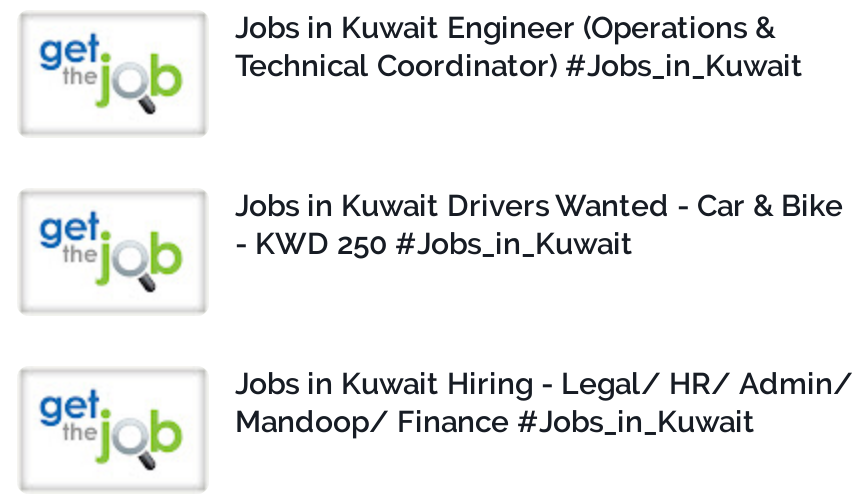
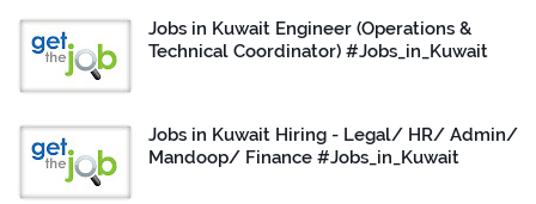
[235,189,843,263] Jobs in Kuwait Drivers Wanted - Car & Bike | - KWD 250 #Jobs_in_Kuwait -> none

